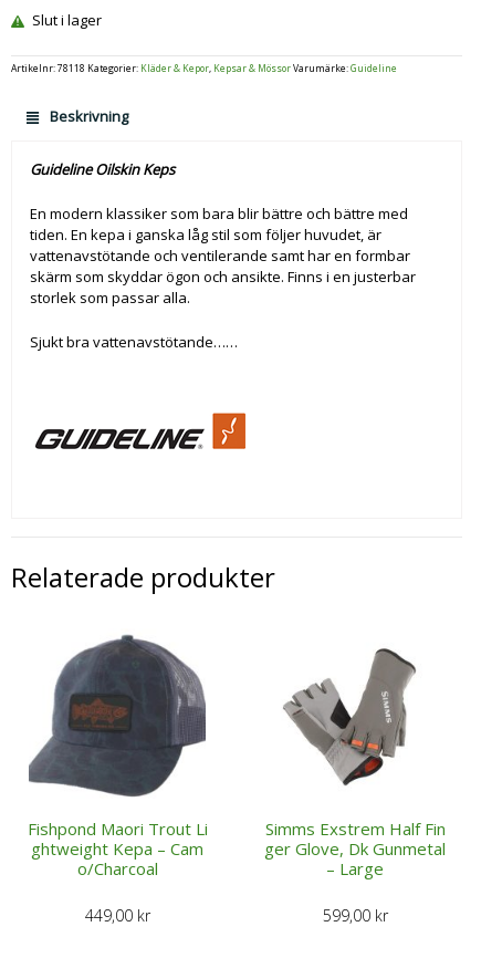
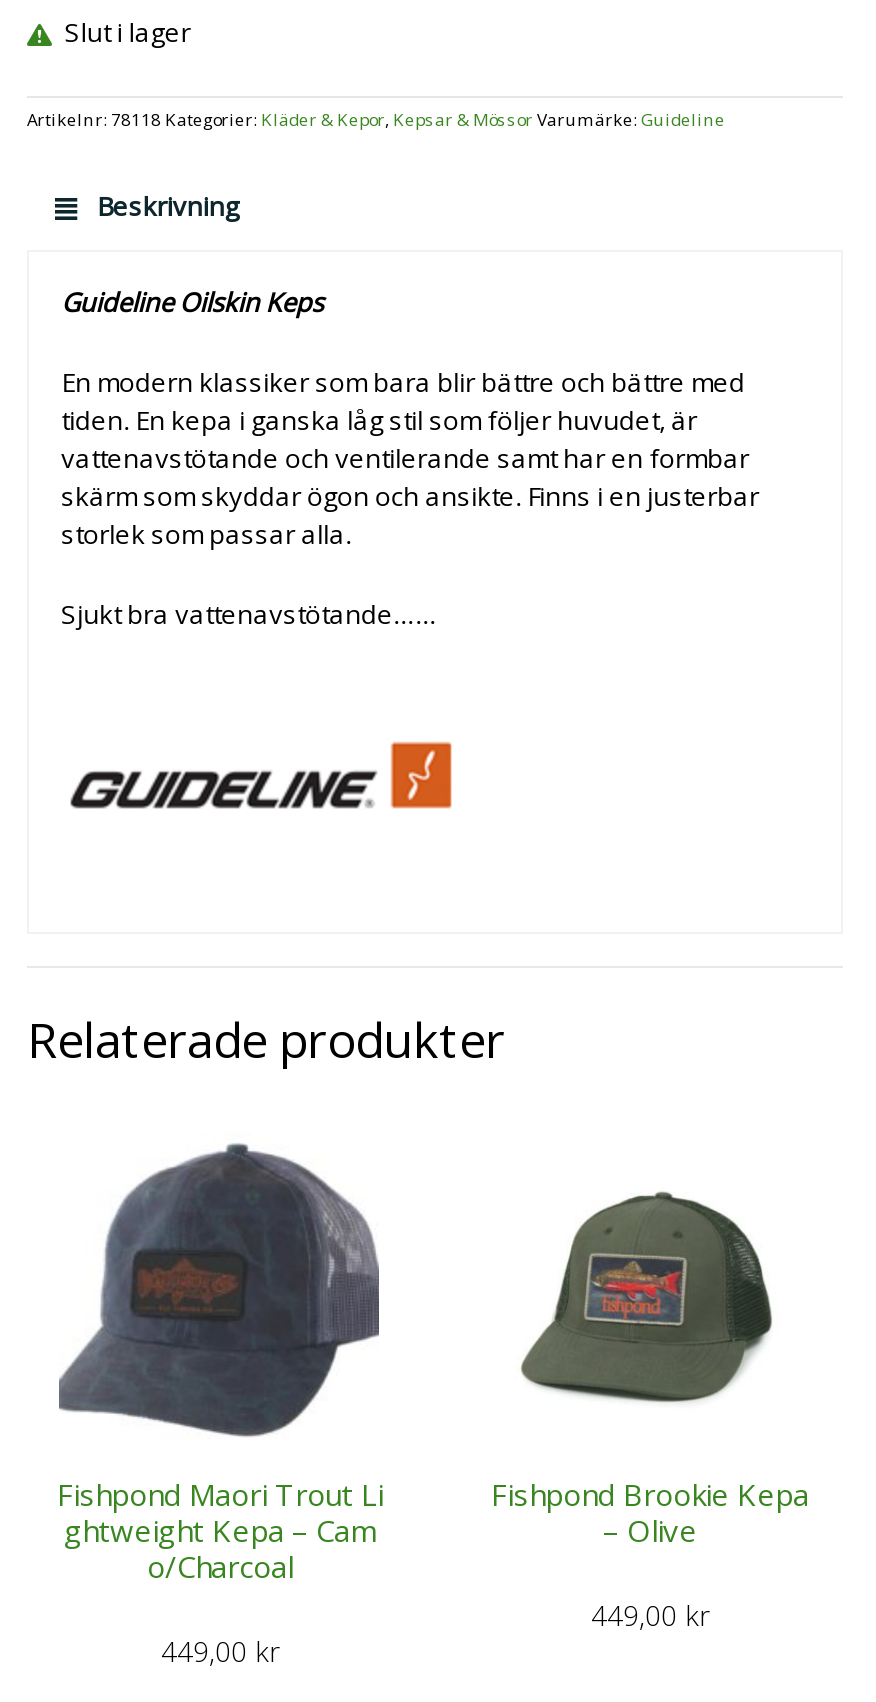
[265,647,446,879] [image] | Simms Exstrem Half Fin | ger Glove, Dk Gunmetal | – Large -> [491,1168,809,1549] [image] | Fishpond Brookie Kepa | – Olive
[323,904,388,925] 599,00 kr -> [591,1595,709,1633] 449,00 kr

